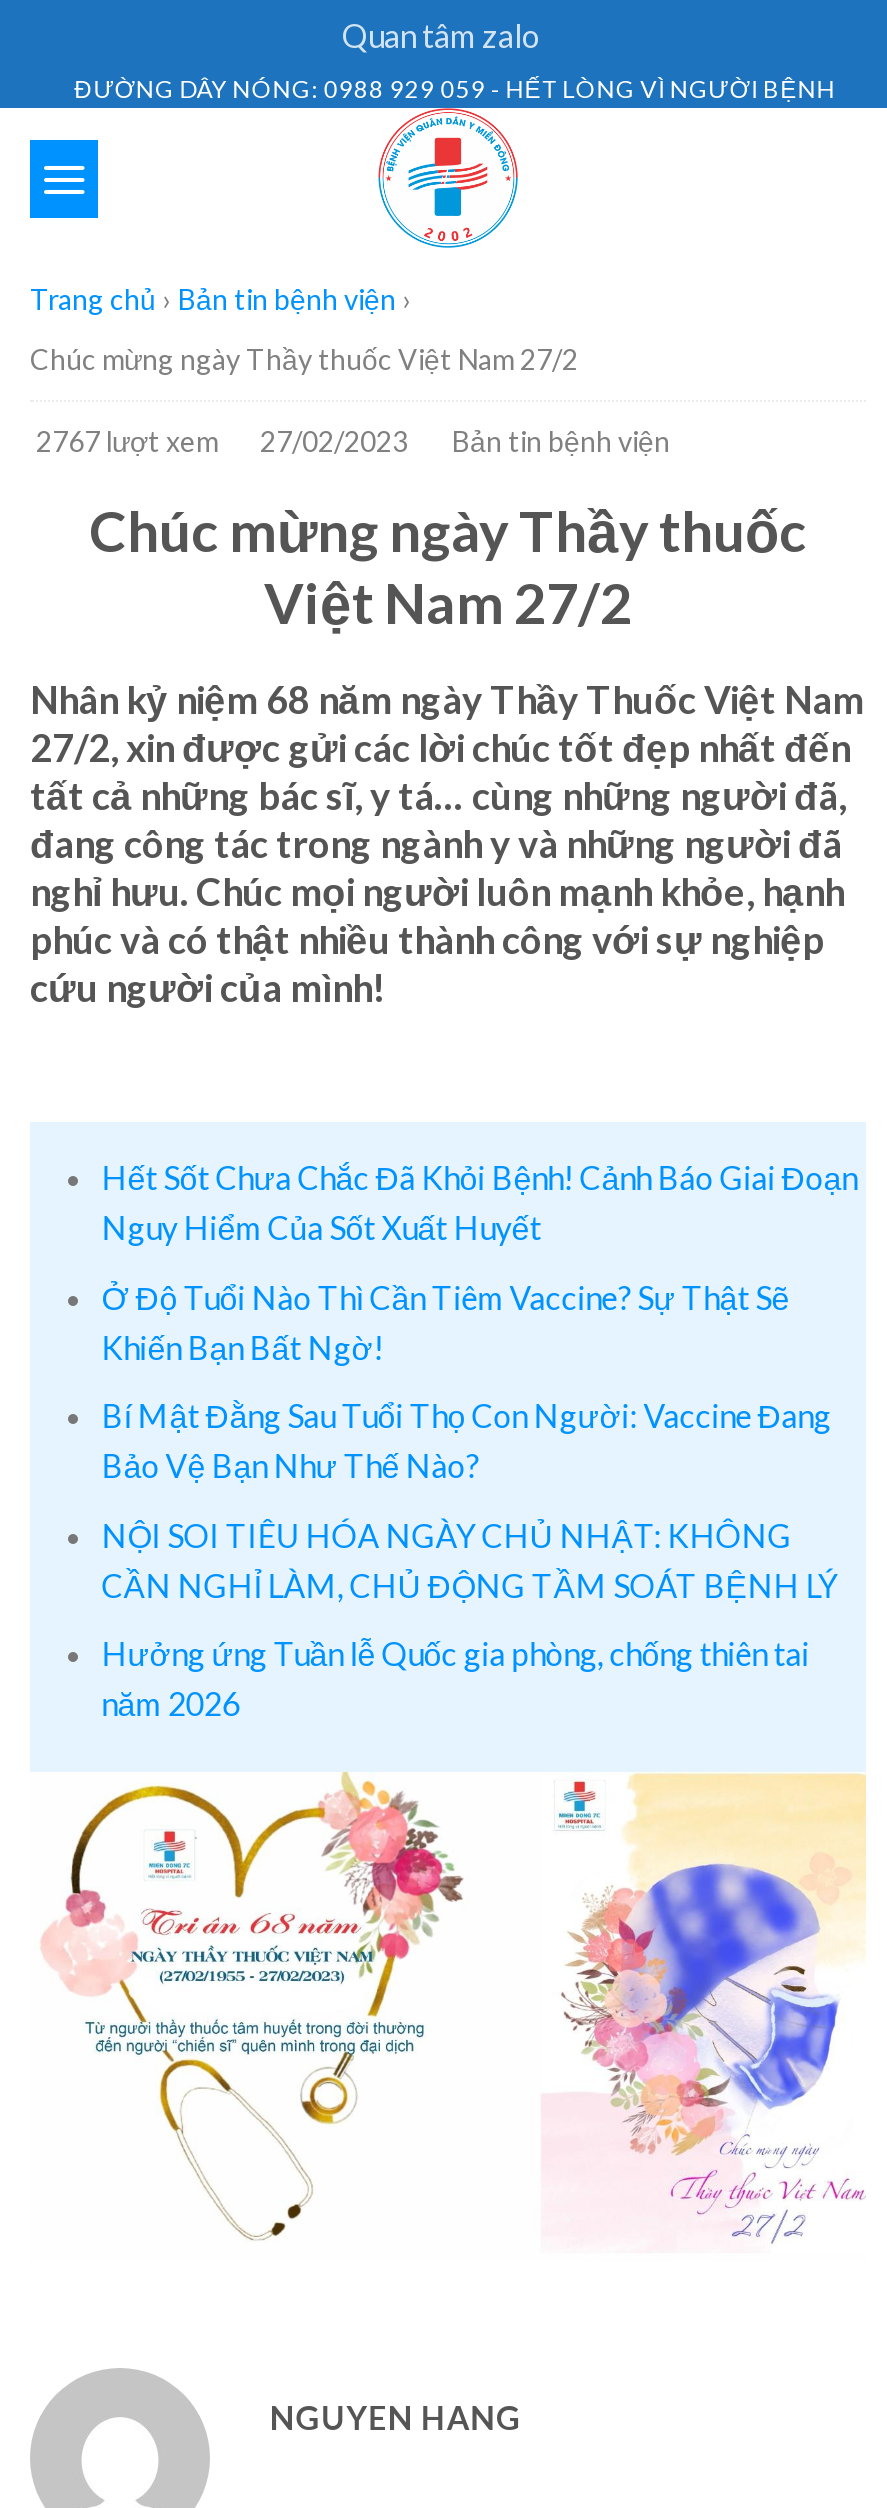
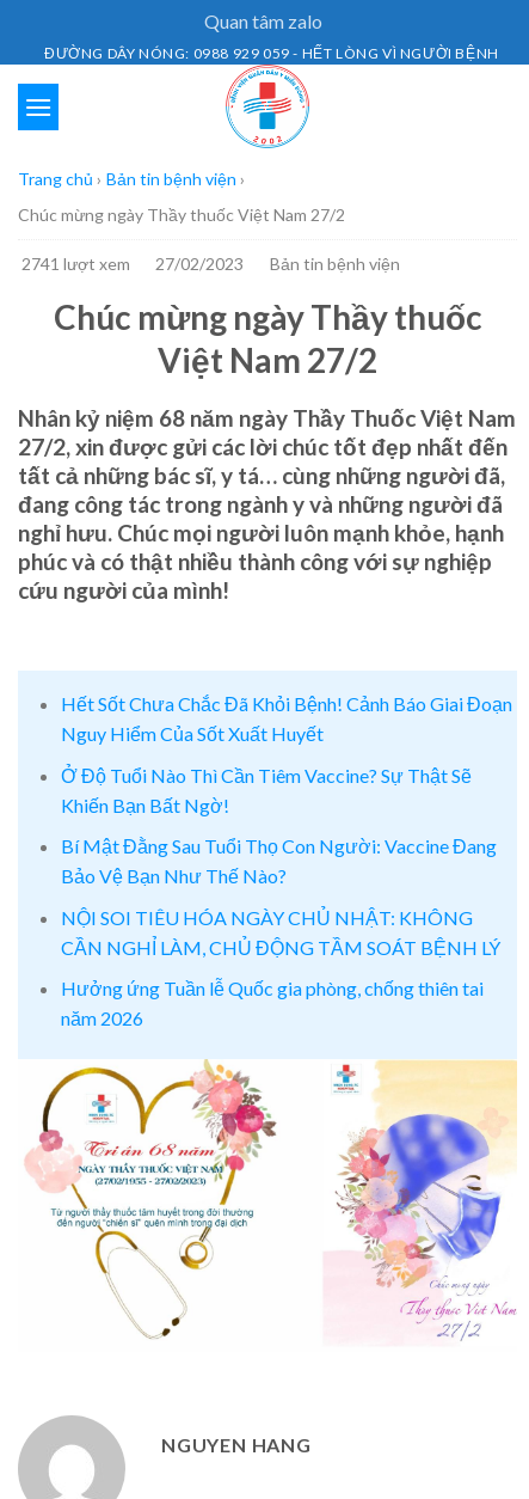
[36,424,670,458] 2767 lượt xem 27/02/2023 Bản tin bệnh viện -> [21,253,400,274] 2741 lượt xem 27/02/2023 Bản tin bệnh viện

